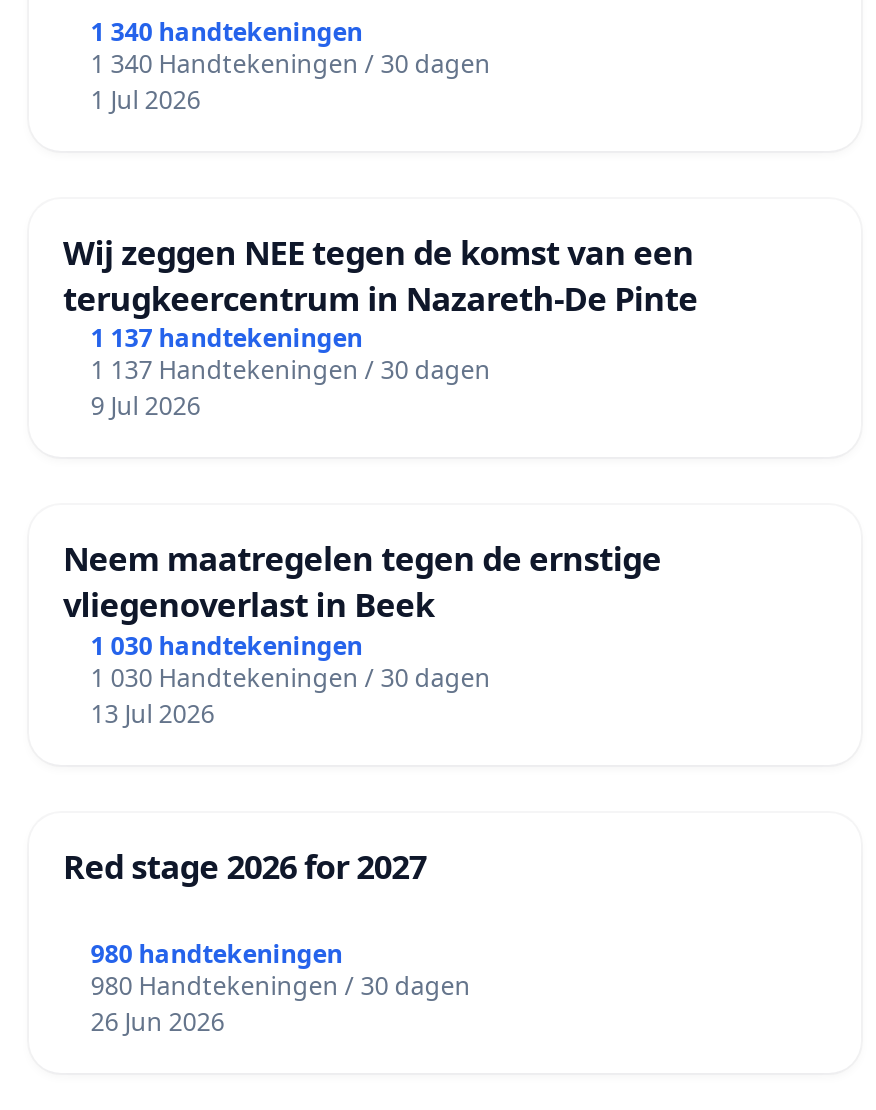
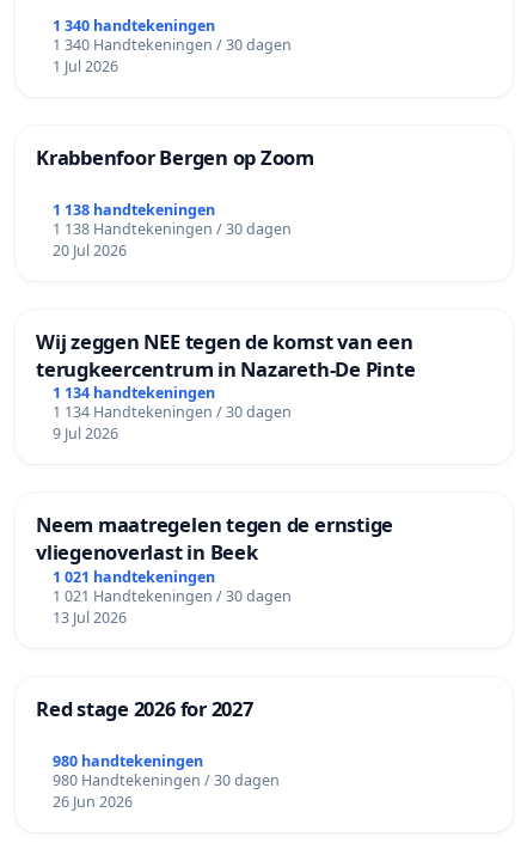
none -> [36,143,314,260] Krabbenfoor Bergen op Zoom | 1 138 handtekeningen | 1 138 Handtekeningen / 30 dagen | 20 Jul 2026
[91,322,363,356] 1 137 handtekeningen -> [52,383,215,404] 1 134 handtekeningen
[91,354,491,388] 1 137 Handtekeningen / 30 dagen -> [52,402,291,423] 1 134 Handtekeningen / 30 dagen
[91,630,363,664] 1 030 handtekeningen -> [52,567,215,587] 1 021 handtekeningen
[91,662,491,696] 1 030 Handtekeningen / 30 dagen -> [52,586,291,607] 1 021 Handtekeningen / 30 dagen

